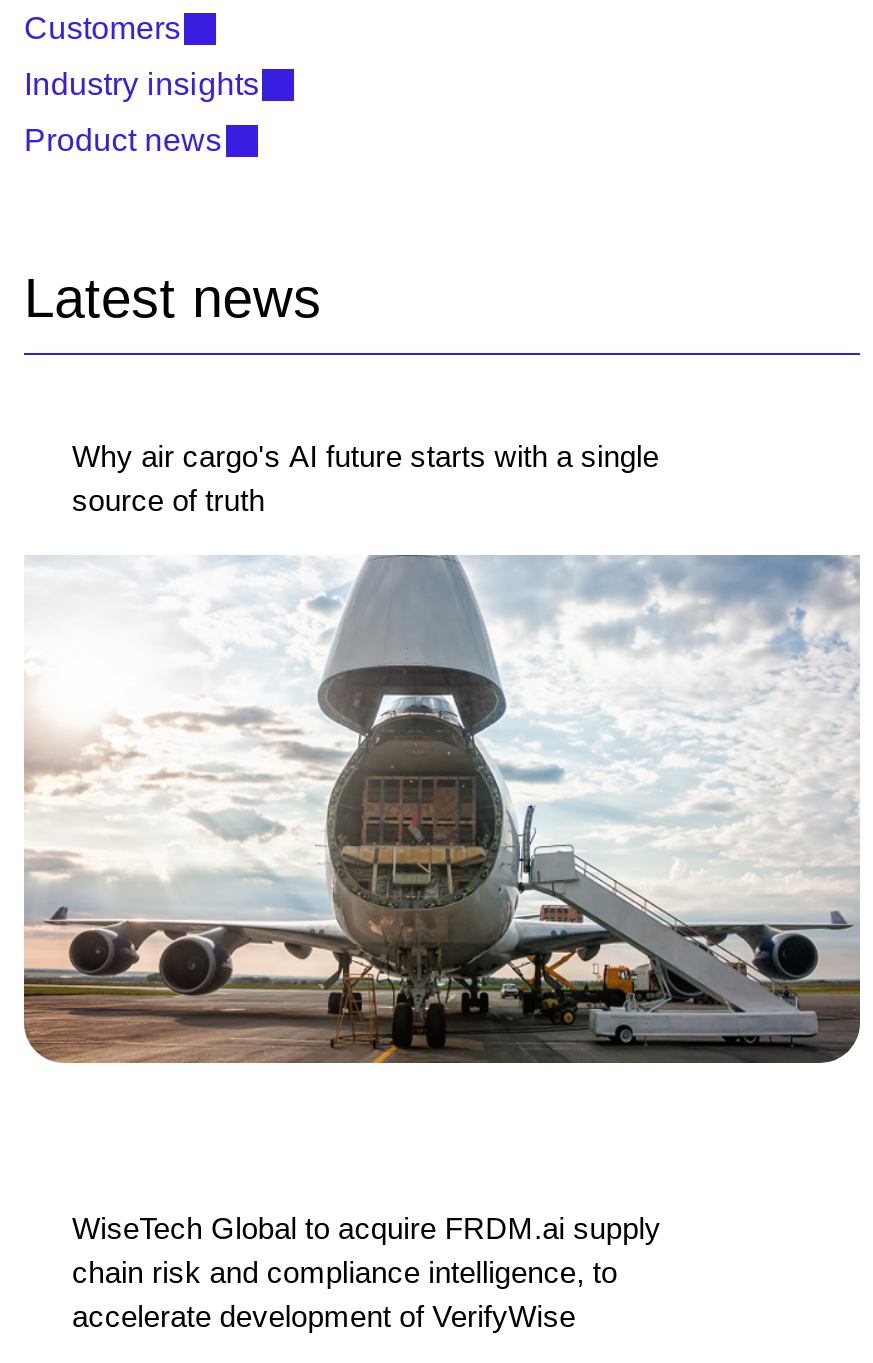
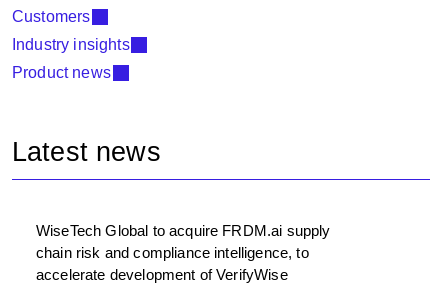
[72,439,659,517] Why air cargo's AI future starts with a single | source of truth -> none
[22,553,862,1065] [image] -> none

